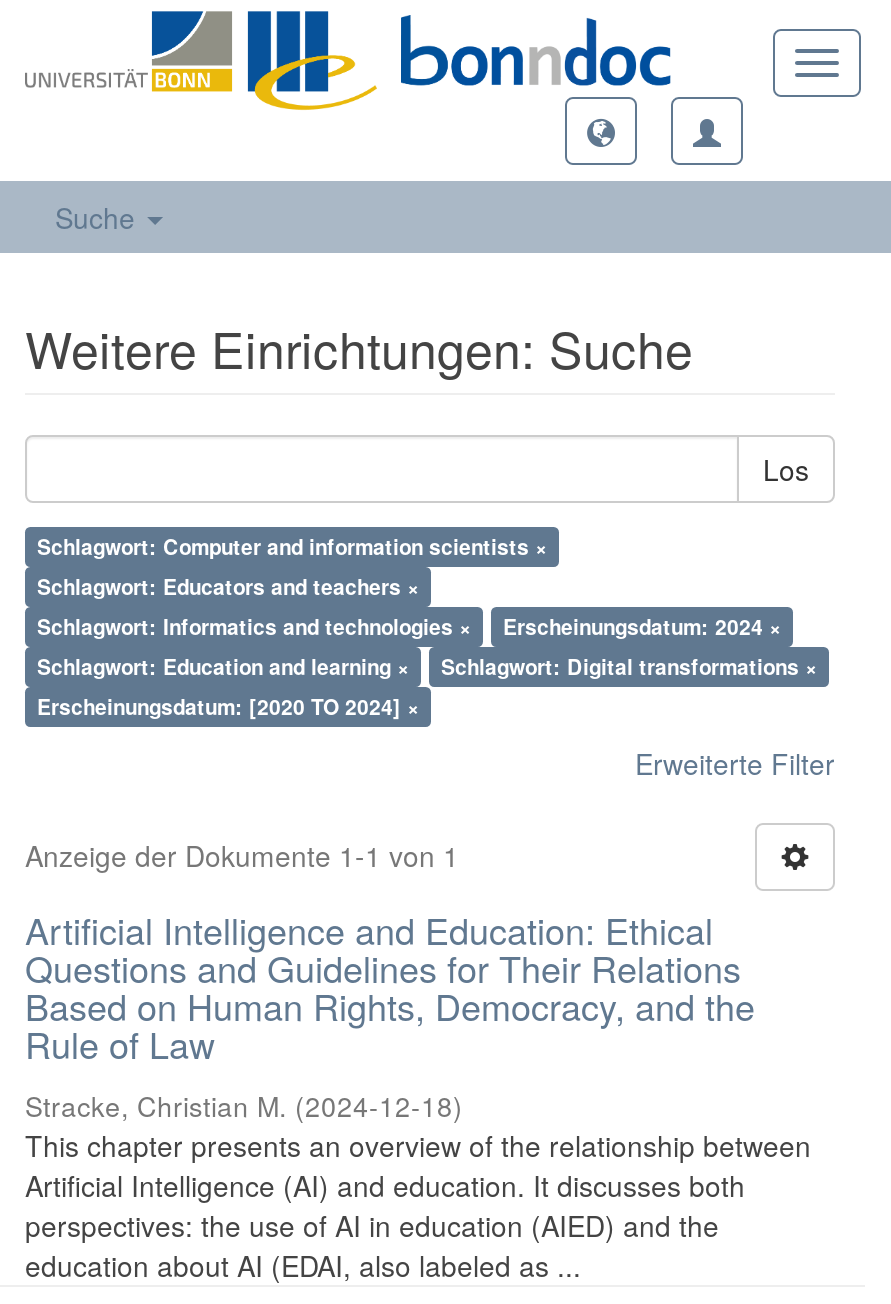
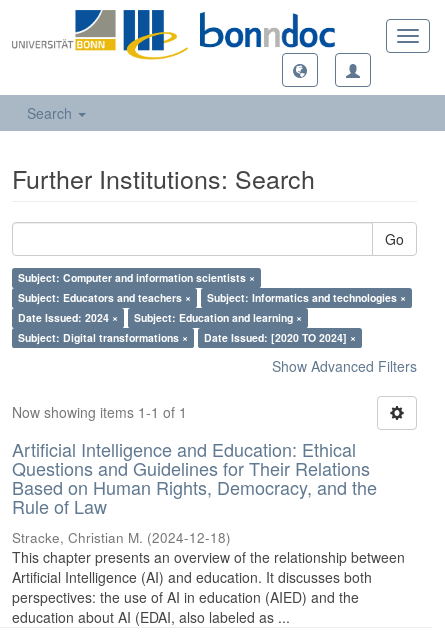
[55,197,143,237] Suche -> [27,103,76,123] Search
[25,311,693,383] Weitere Einrichtungen: Suche -> [12,160,315,196] Further Institutions: Search
[763,449,809,489] Los -> [385,229,404,249] Go
[37,531,817,721] Schlagwort: Computer and information scientists × | Schlagwort: Educators and teachers × | Schlagwort: Informatics and technologies × | Erscheinungsdatum: 2024 × | Schlagwort: Education and learning × | Schlagwort: Digital transformations × | Erscheinungsdatum: [2020 TO 2024] × -> [18,270,406,345] Subject: Computer and information scientists × | Subject: Educators and teachers × | Subject: Informatics and technologies × | Date Issued: 2024 × | Subject: Education and learning × | Subject: Digital transformations × | Date Issued: [2020 TO 2024] ×
[635,743,835,783] Erweiterte Filter -> [272,356,417,376] Show Advanced Filters
[25,835,459,875] Anzeige der Dokumente 1-1 von 1 -> [12,402,187,422] Now showing items 1-1 of 1

